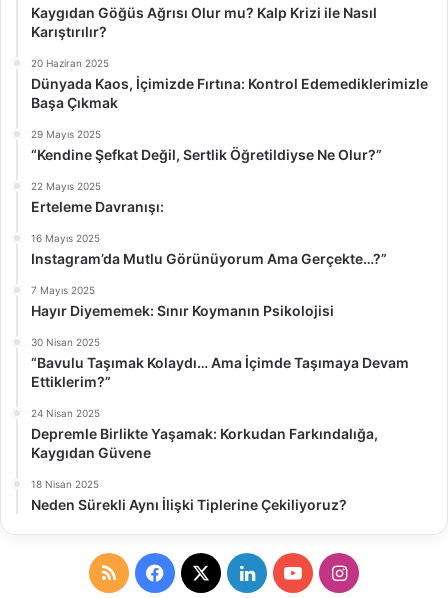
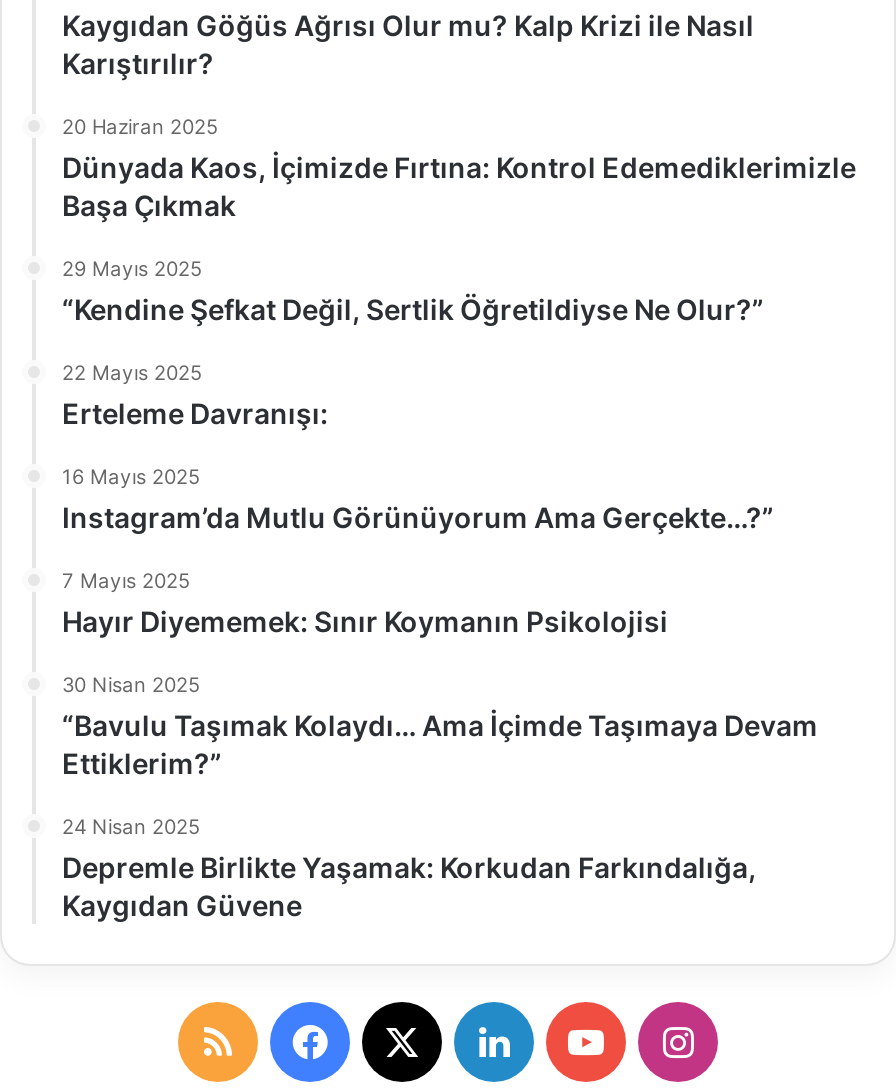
[31,478,347,513] 18 Nisan 2025 | Neden Sürekli Aynı İlişki Tiplerine Çekiliyoruz? -> none

